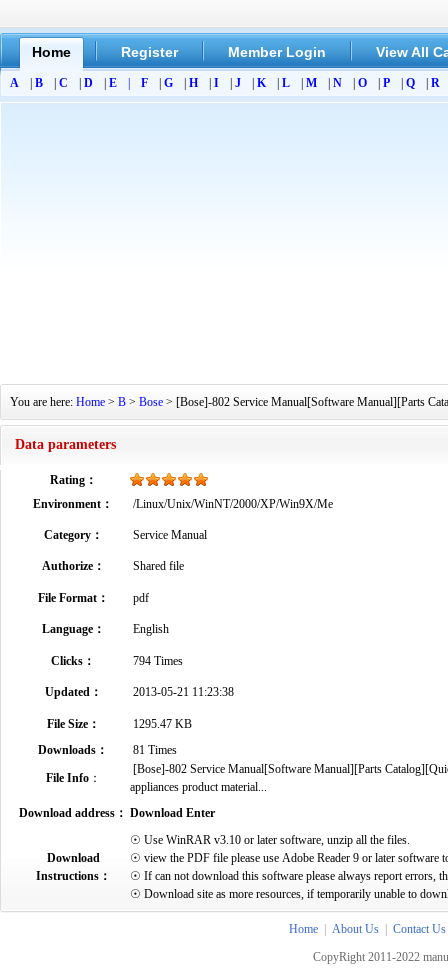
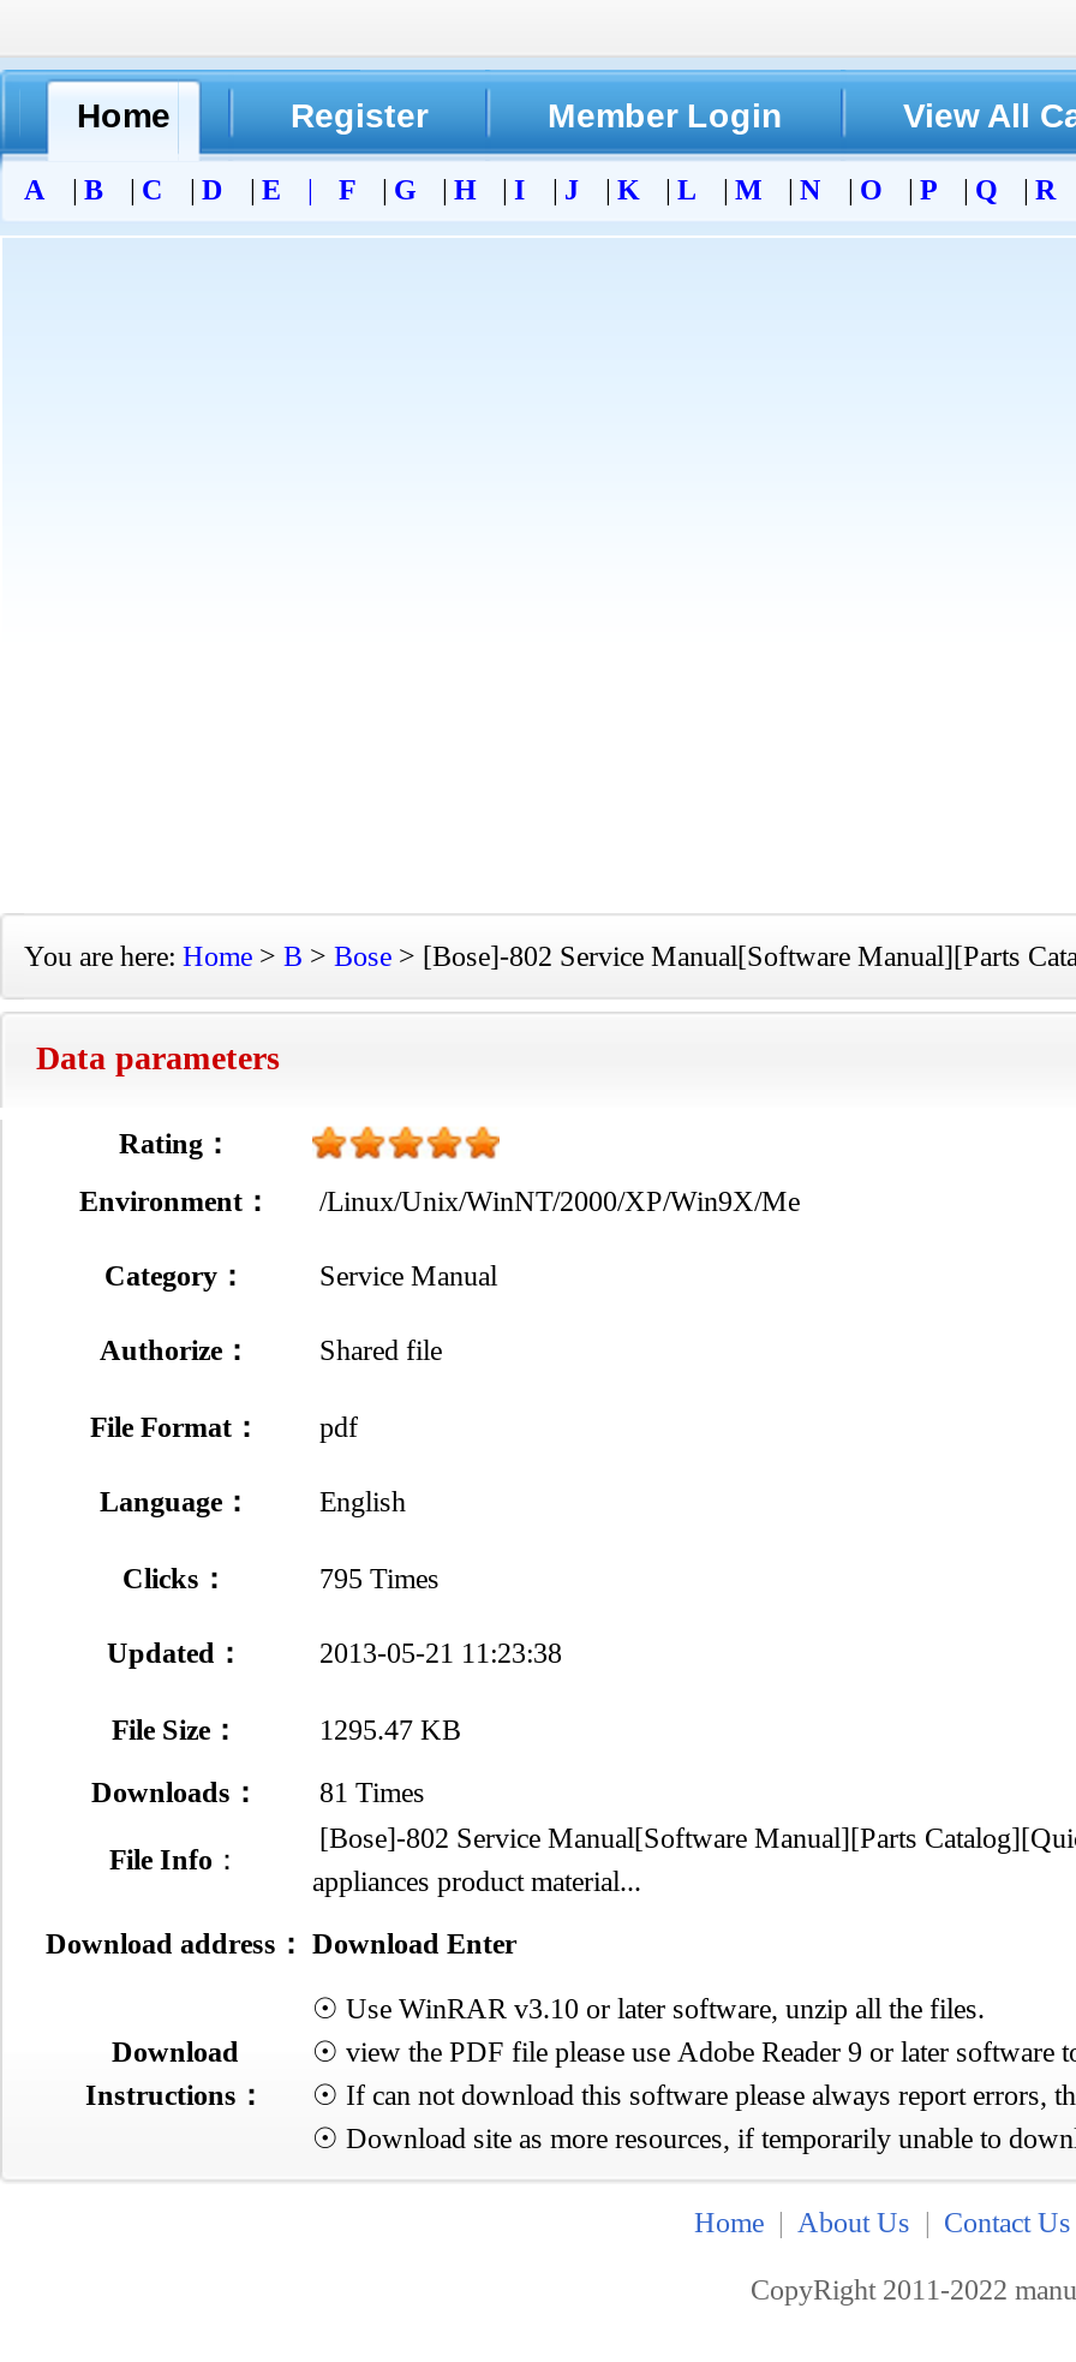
[130,654,183,668] 794 Times -> [312,1562,440,1595] 795 Times

